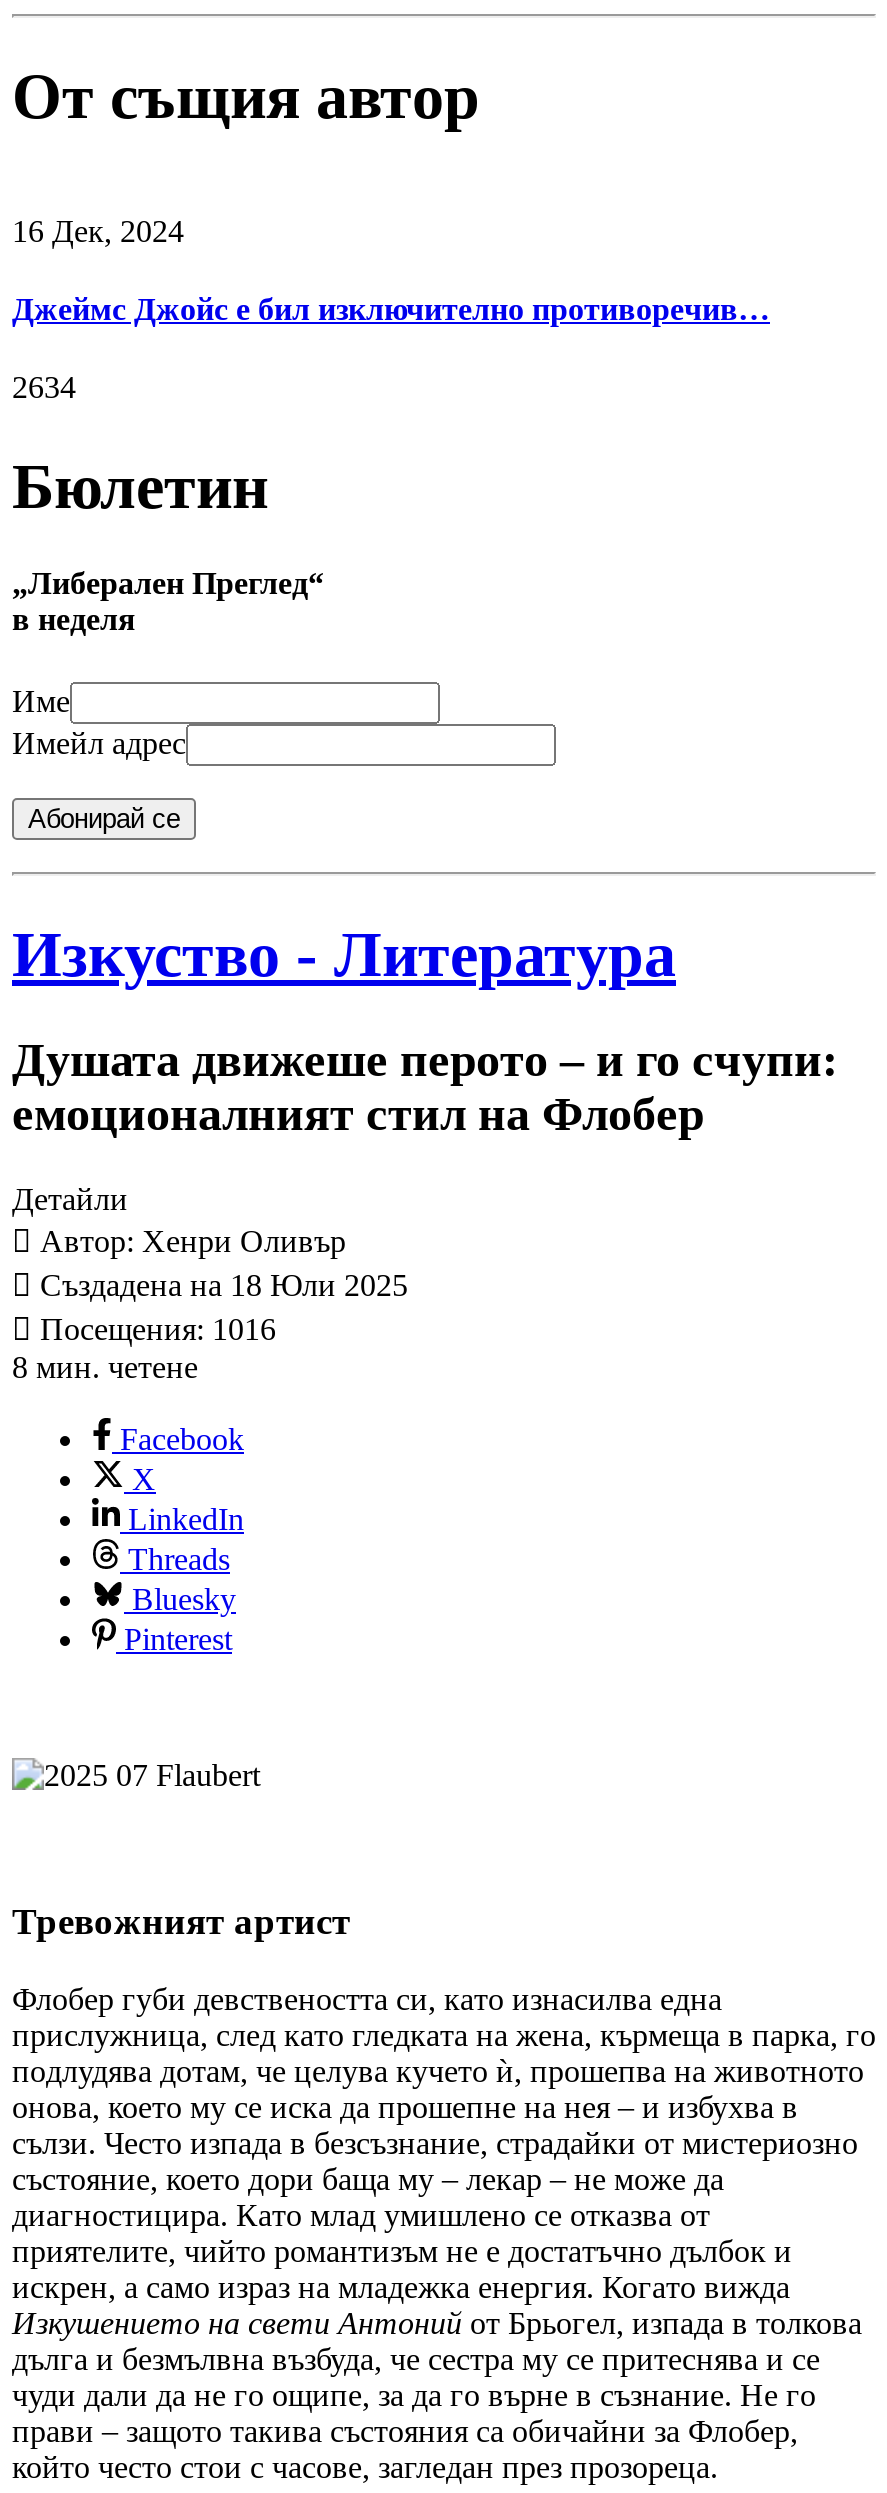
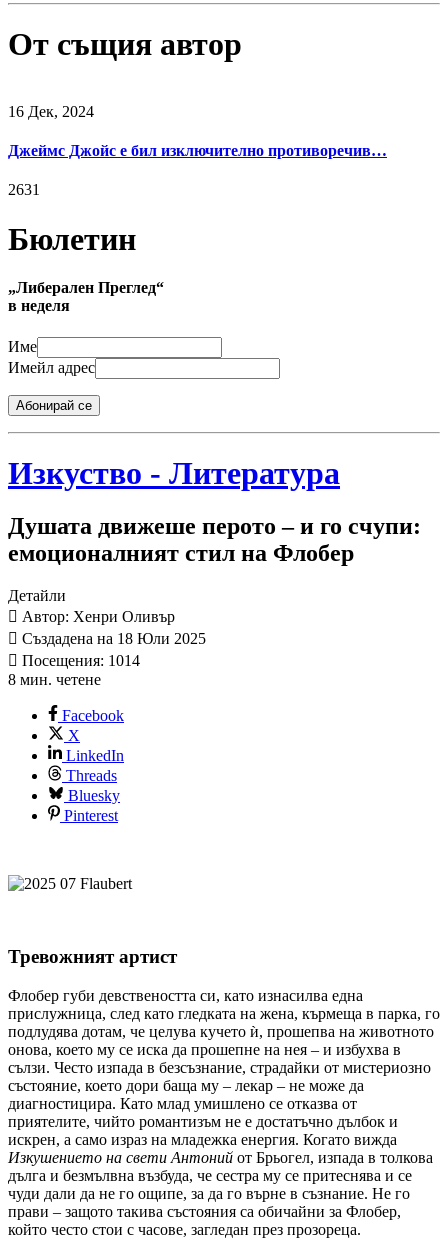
[12,371,76,405] 2634 -> [8,181,40,198] 2631
[32,1313,276,1347] Посещения: 1016 -> [18,652,140,669] Посещения: 1014

